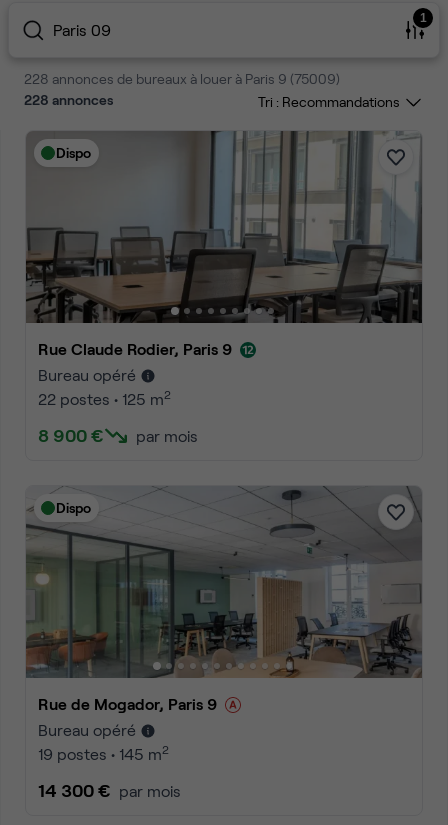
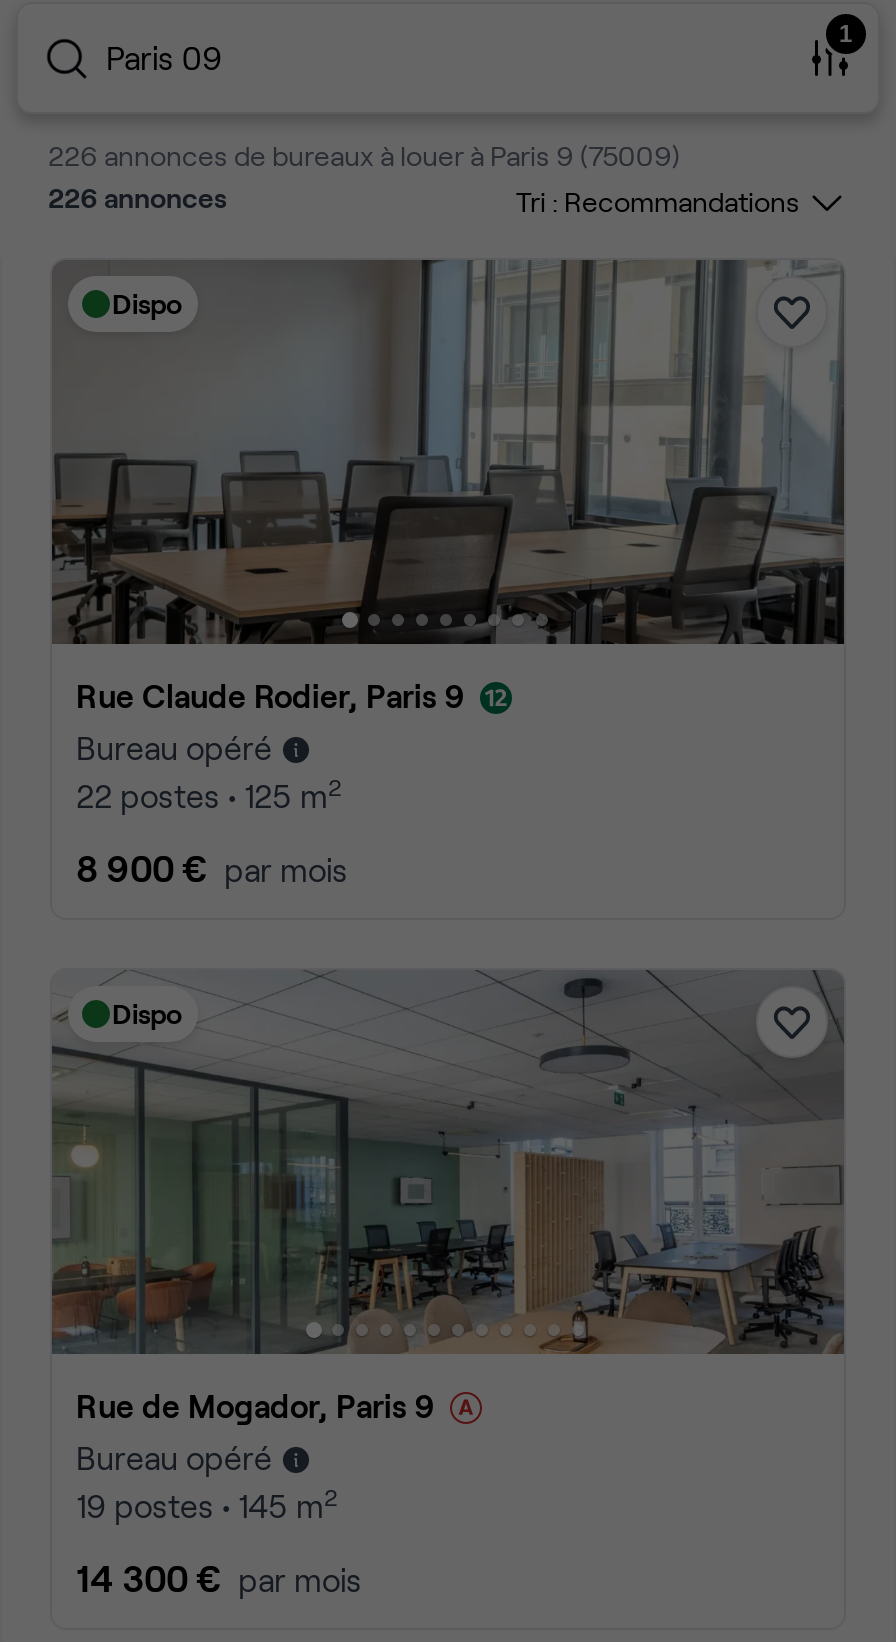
[24,70,340,87] 228 annonces de bureaux à louer à Paris 9 (75009) -> [48,138,680,172] 226 annonces de bureaux à louer à Paris 9 (75009)
[24,91,113,108] 228 annonces -> [48,180,226,214] 226 annonces

